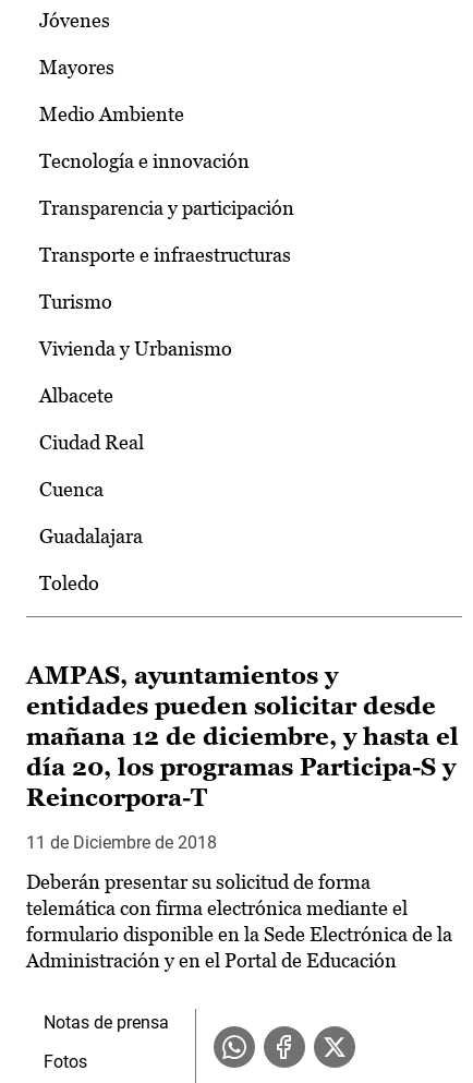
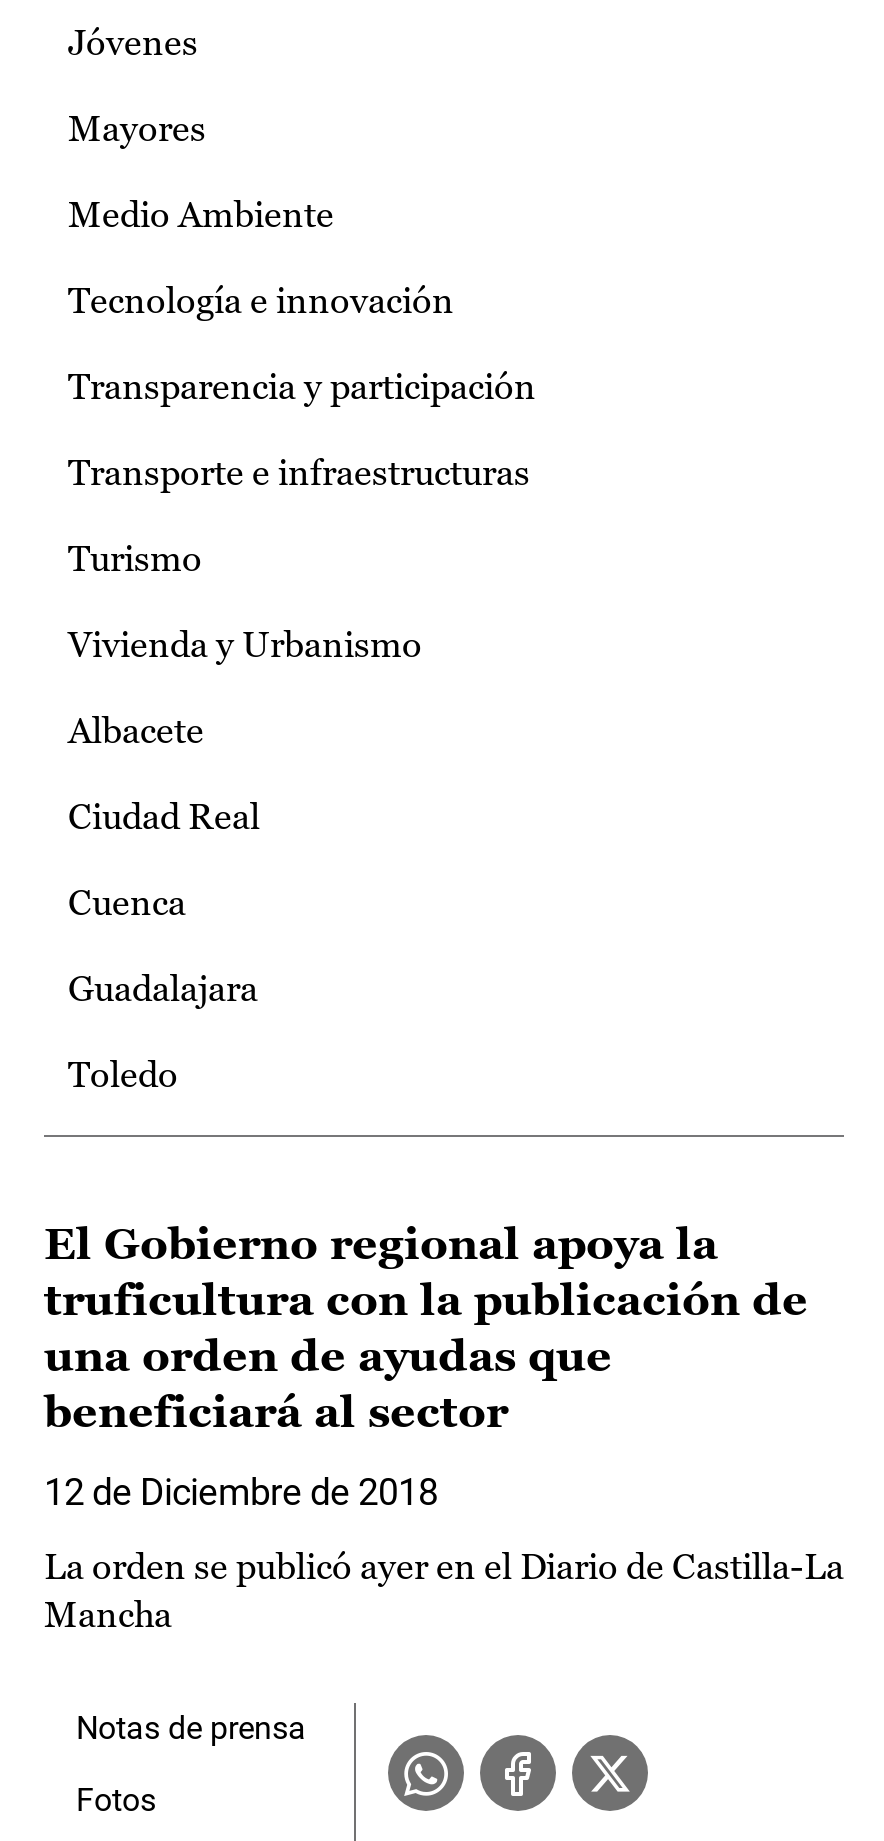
[26,662,459,812] AMPAS, ayuntamientos y | entidades pueden solicitar desde | mañana 12 de diciembre, y hasta el | día 20, los programas Participa-S y | Reincorpora-T -> [44,1219,808,1437] El Gobierno regional apoya la | truficultura con la publicación de | una orden de ayudas que | beneficiará al sector
[26,832,217,853] 11 de Diciembre de 2018 -> [44,1471,438,1513] 12 de Diciembre de 2018
[26,870,452,972] Deberán presentar su solicitud de forma | telemática con firma electrónica mediante el | formulario disponible en la Sede Electrónica de la | Administración y en el Portal de Educación -> [44,1545,844,1635] La orden se publicó ayer en el Diario de Castilla-La | Mancha

